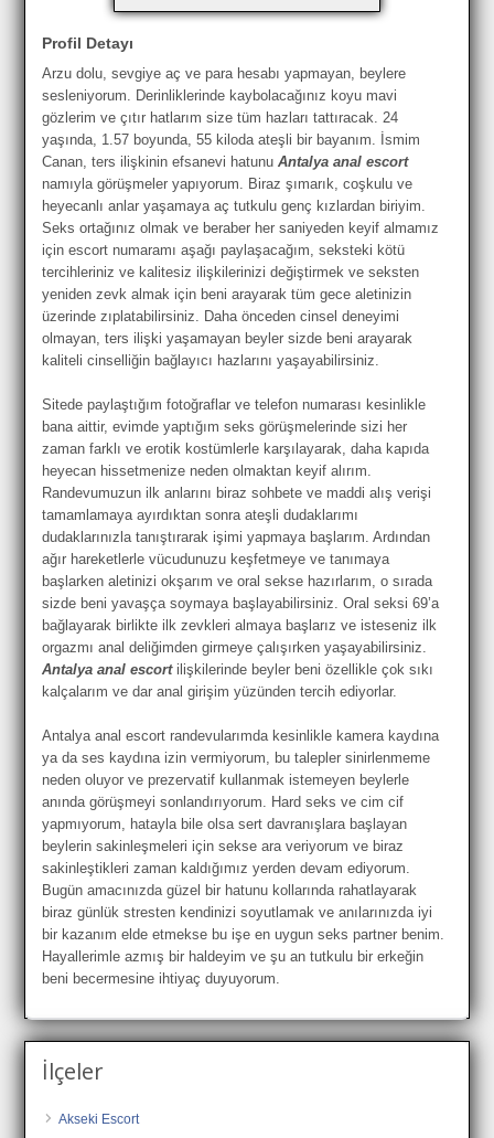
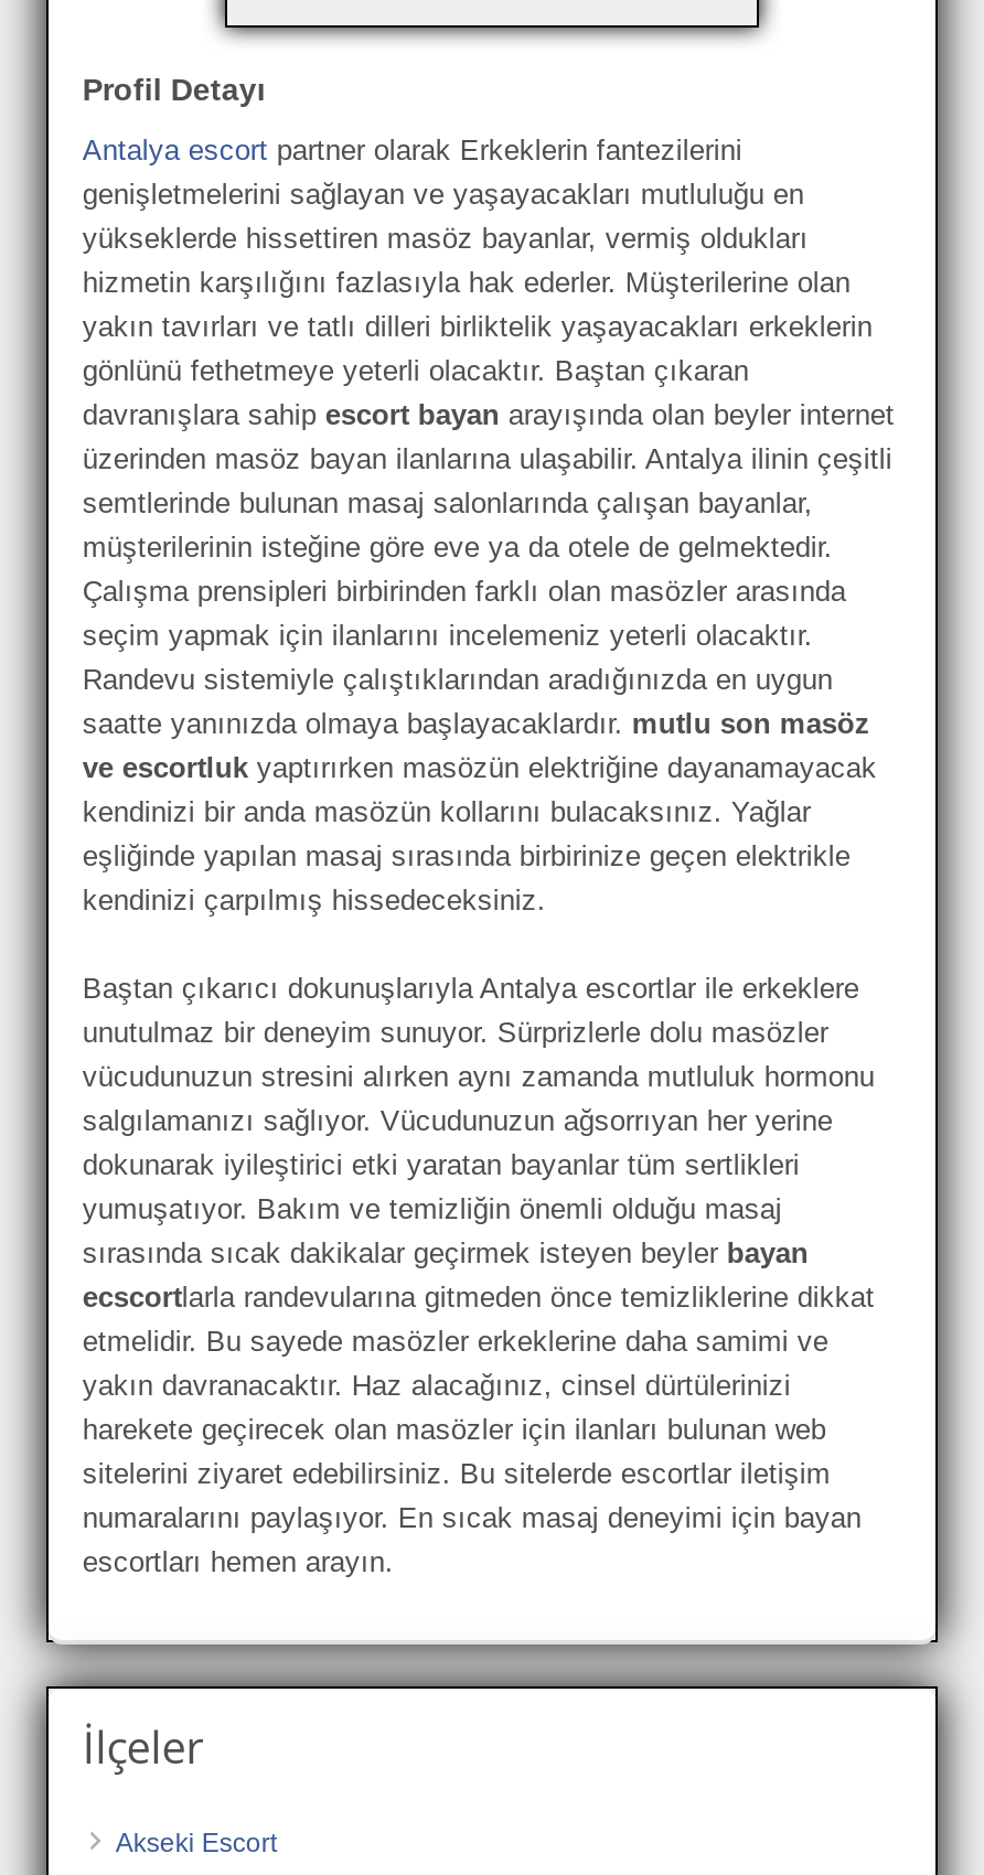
[42,65,445,987] Arzu dolu, sevgiye aç ve para hesabı yapmayan, beylere | sesleniyorum. Derinliklerinde kaybolacağınız koyu mavi | gözlerim ve çıtır hatlarım size tüm hazları tattıracak. 24 | yaşında, 1.57 boyunda, 55 kiloda ateşli bir bayanım. İsmim | Canan, ters ilişkinin efsanevi hatunu Antalya anal escort | namıyla görüşmeler yapıyorum. Biraz şımarık, coşkulu ve | heyecanlı anlar yaşamaya aç tutkulu genç kızlardan biriyim. | Seks ortağınız olmak ve beraber her saniyeden keyif almamız | için escort numaramı aşağı paylaşacağım, seksteki kötü | tercihleriniz ve kalitesiz ilişkilerinizi değiştirmek ve seksten | yeniden zevk almak için beni arayarak tüm gece aletinizin | üzerinde zıplatabilirsiniz. Daha önceden cinsel deneyimi | olmayan, ters ilişki yaşamayan beyler sizde beni arayarak | kaliteli cinselliğin bağlayıcı hazlarını yaşayabilirsiniz. | Sitede paylaştığım fotoğraflar ve telefon numarası kesinlikle | bana aittir, evimde yaptığım seks görüşmelerinde sizi her | zaman farklı ve erotik kostümlerle karşılayarak, daha kapıda | heyecan hissetmenize neden olmaktan keyif alırım. | Randevumuzun ilk anlarını biraz sohbete ve maddi alış verişi | tamamlamaya ayırdıktan sonra ateşli dudaklarımı | dudaklarınızla tanıştırarak işimi yapmaya başlarım. Ardından | ağır hareketlerle vücudunuzu keşfetmeye ve tanımaya | başlarken aletinizi okşarım ve oral sekse hazırlarım, o sırada | sizde beni yavaşça soymaya başlayabilirsiniz. Oral seksi 69’a | bağlayarak birlikte ilk zevkleri almaya başlarız ve isteseniz ilk | orgazmı anal deliğimden girmeye çalışırken yaşayabilirsiniz. | Antalya anal escort ilişkilerinde beyler beni özellikle çok sıkı | kalçalarım ve dar anal girişim yüzünden tercih ediyorlar. | Antalya anal escort randevularımda kesinlikle kamera kaydına | ya da ses kaydına izin vermiyorum, bu talepler sinirlenmeme | neden oluyor ve prezervatif kullanmak istemeyen beylerle | anında görüşmeyi sonlandırıyorum. Hard seks ve cim cif | yapmıyorum, hatayla bile olsa sert davranışlara başlayan | beylerin sakinleşmeleri için sekse ara veriyorum ve biraz | sakinleştikleri zaman kaldığımız yerden devam ediyorum. | Bugün amacınızda güzel bir hatunu kollarında rahatlayarak | biraz günlük stresten kendinizi soyutlamak ve anılarınızda iyi | bir kazanım elde etmekse bu işe en uygun seks partner benim. | Hayallerimle azmış bir haldeyim ve şu an tutkulu bir erkeğin | beni becermesine ihtiyaç duyuyorum. -> [83,133,894,1578] Antalya escort partner olarak Erkeklerin fantezilerini | genişletmelerini sağlayan ve yaşayacakları mutluluğu en | yükseklerde hissettiren masöz bayanlar, vermiş oldukları | hizmetin karşılığını fazlasıyla hak ederler. Müşterilerine olan | yakın tavırları ve tatlı dilleri birliktelik yaşayacakları erkeklerin | gönlünü fethetmeye yeterli olacaktır. Baştan çıkaran | davranışlara sahip escort bayan arayışında olan beyler internet | üzerinden masöz bayan ilanlarına ulaşabilir. Antalya ilinin çeşitli | semtlerinde bulunan masaj salonlarında çalışan bayanlar, | müşterilerinin isteğine göre eve ya da otele de gelmektedir. | Çalışma prensipleri birbirinden farklı olan masözler arasında | seçim yapmak için ilanlarını incelemeniz yeterli olacaktır. | Randevu sistemiyle çalıştıklarından aradığınızda en uygun | saatte yanınızda olmaya başlayacaklardır. mutlu son masöz | ve escortluk yaptırırken masözün elektriğine dayanamayacak | kendinizi bir anda masözün kollarını bulacaksınız. Yağlar | eşliğinde yapılan masaj sırasında birbirinize geçen elektrikle | kendinizi çarpılmış hissedeceksiniz. | Baştan çıkarıcı dokunuşlarıyla Antalya escortlar ile erkeklere | unutulmaz bir deneyim sunuyor. Sürprizlerle dolu masözler | vücudunuzun stresini alırken aynı zamanda mutluluk hormonu | salgılamanızı sağlıyor. Vücudunuzun ağsorrıyan her yerine | dokunarak iyileştirici etki yaratan bayanlar tüm sertlikleri | yumuşatıyor. Bakım ve temizliğin önemli olduğu masaj | sırasında sıcak dakikalar geçirmek isteyen beyler bayan | ecscortlarla randevularına gitmeden önce temizliklerine dikkat | etmelidir. Bu sayede masözler erkeklerine daha samimi ve | yakın davranacaktır. Haz alacağınız, cinsel dürtülerinizi | harekete geçirecek olan masözler için ilanları bulunan web | sitelerini ziyaret edebilirsiniz. Bu sitelerde escortlar iletişim | numaralarını paylaşıyor. En sıcak masaj deneyimi için bayan | escortları hemen arayın.

